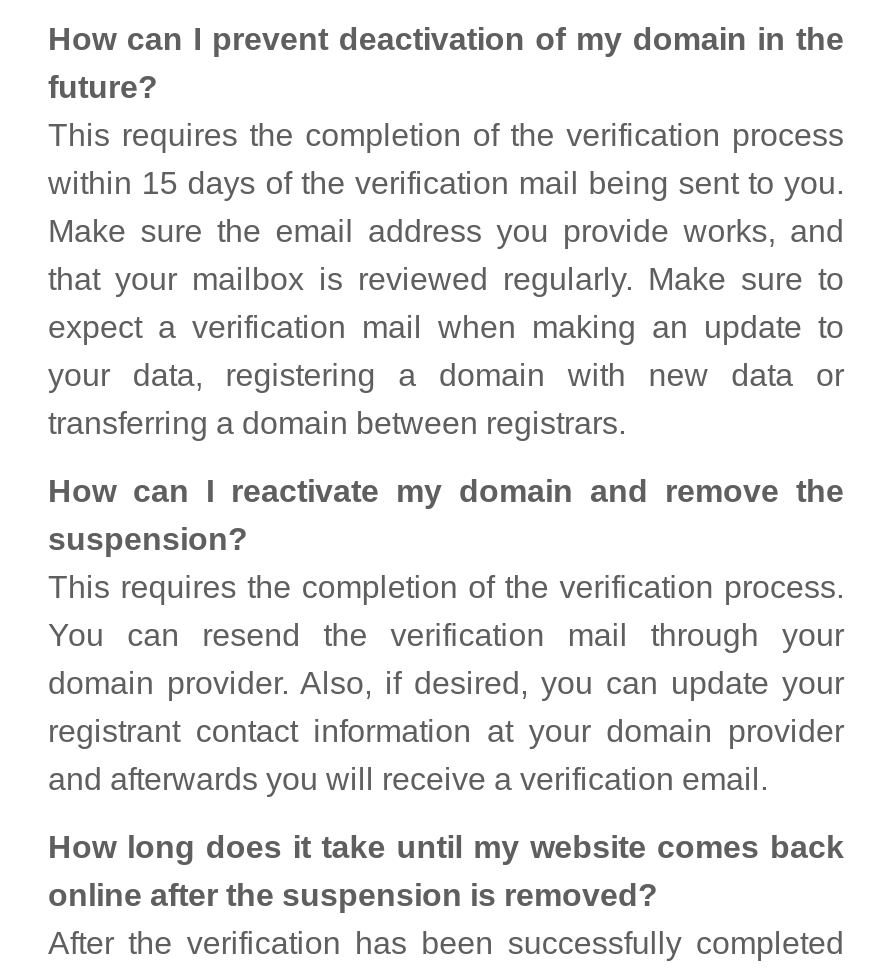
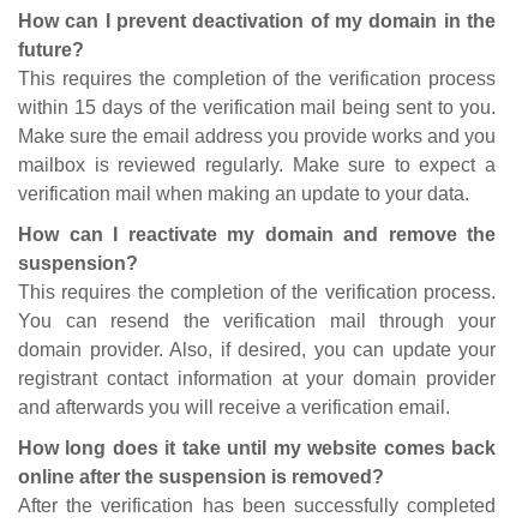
[48,214,844,440] Make sure the email address you provide works, and | that your mailbox is reviewed regularly. Make sure to | expect a verification mail when making an update to | your data, registering a domain with new data or | transferring a domain between registrars. -> [18,126,496,204] Make sure the email address you provide works and you | mailbox is reviewed regularly. Make sure to expect a | verification mail when making an update to your data.

